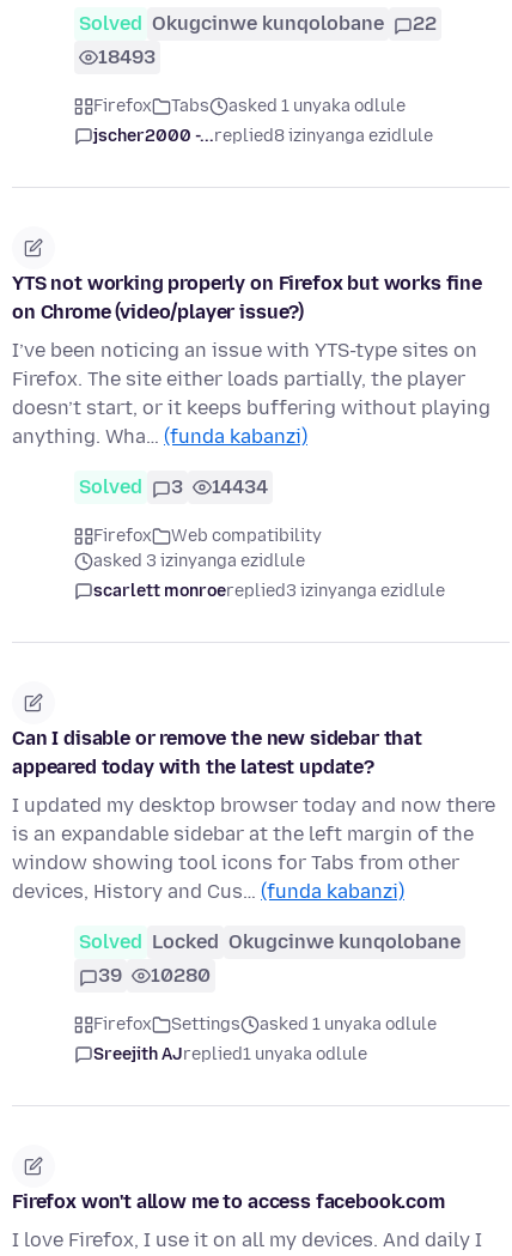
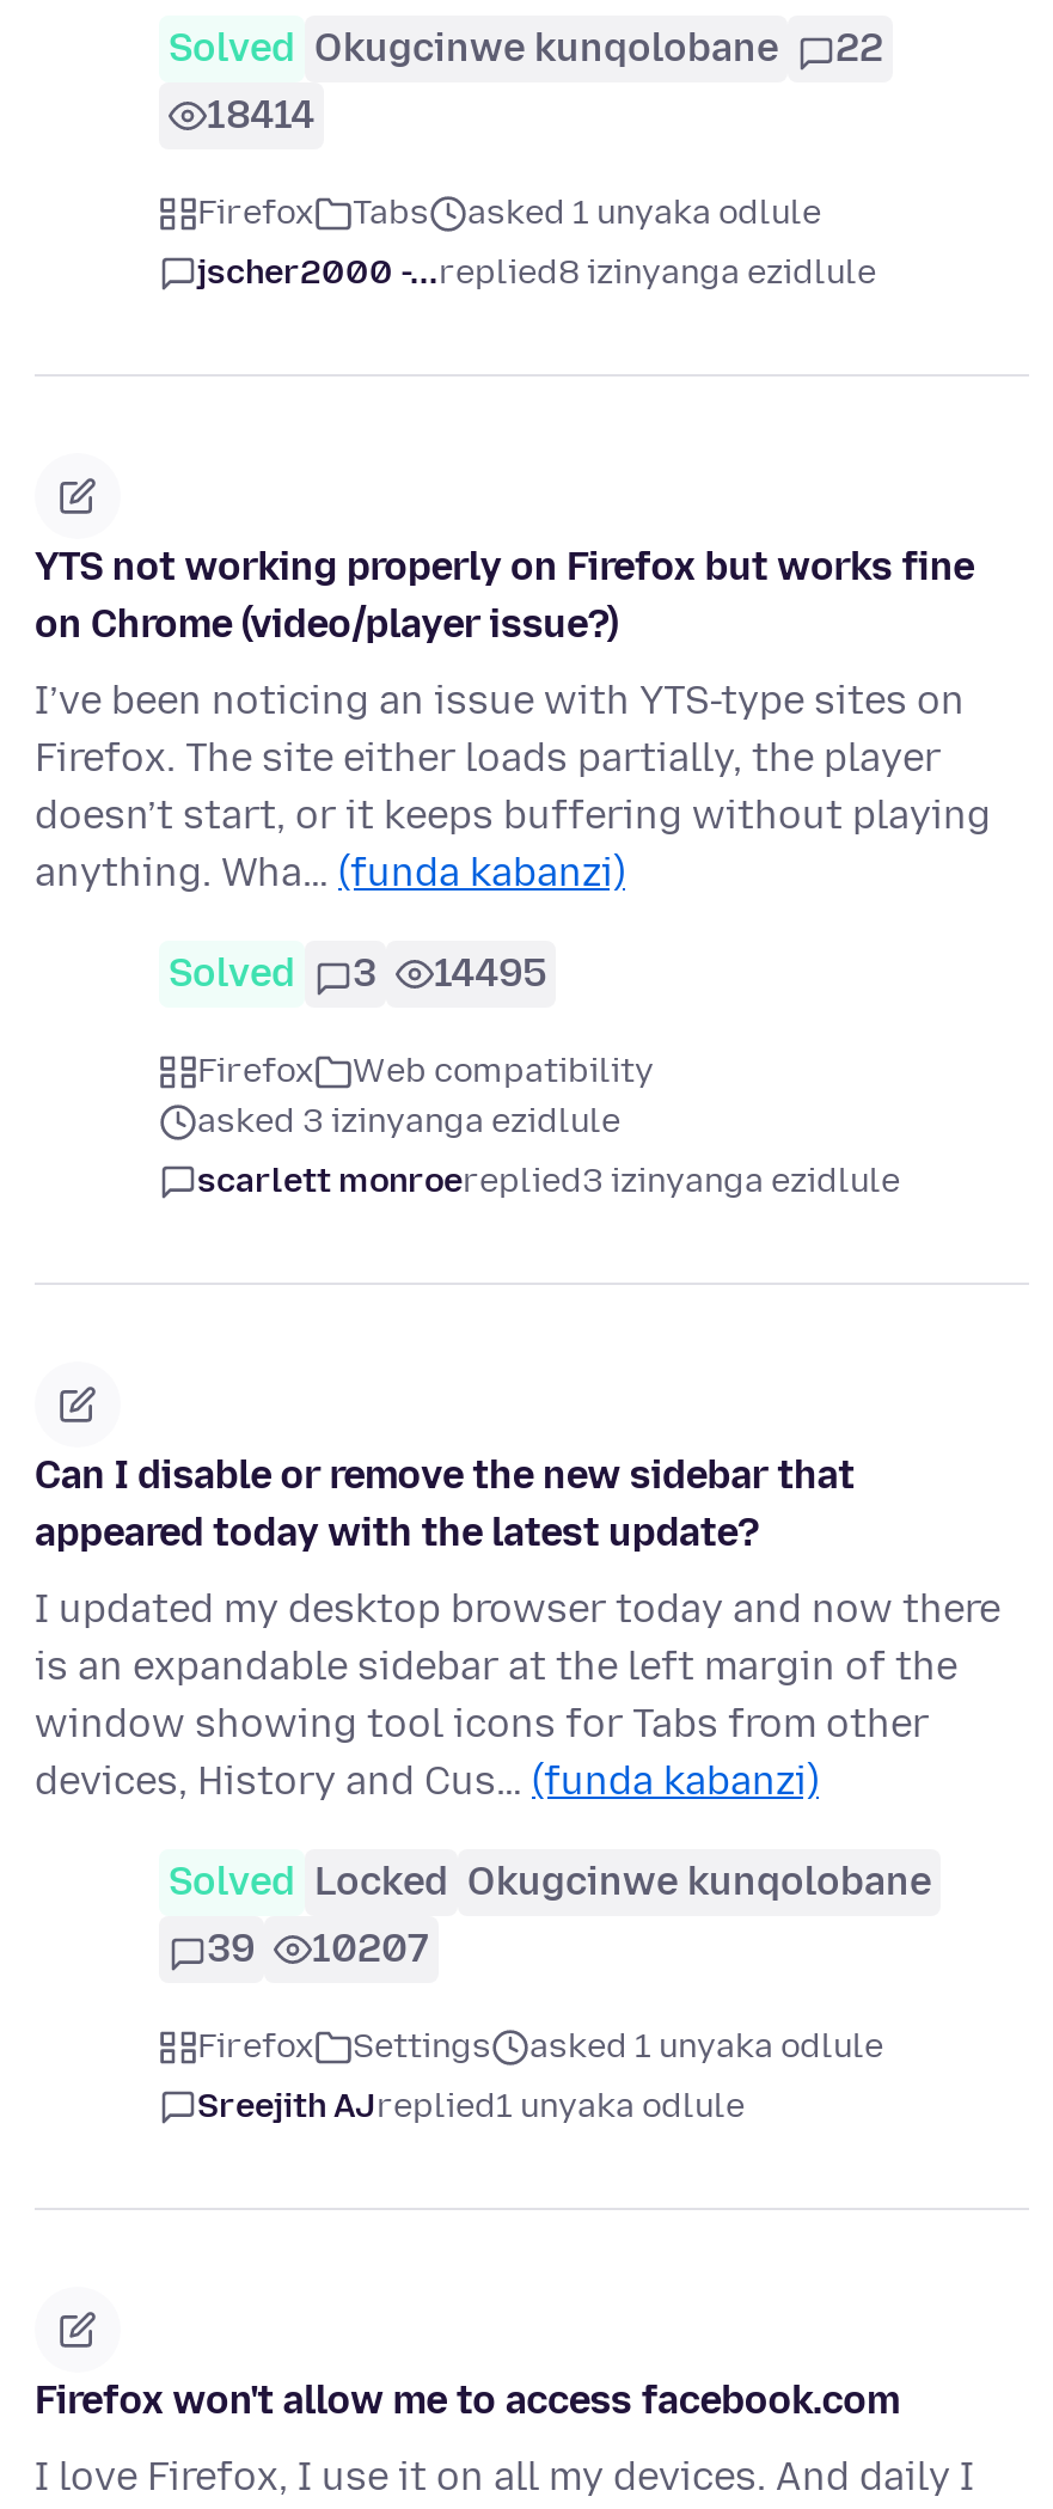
[98,46,156,69] 18493 -> [207,93,314,139] 18414
[79,476,268,499] Solved 3 14434 -> [169,951,546,997] Solved 3 14495
[98,964,211,987] 39 10280 -> [207,1927,429,1972] 39 10207

